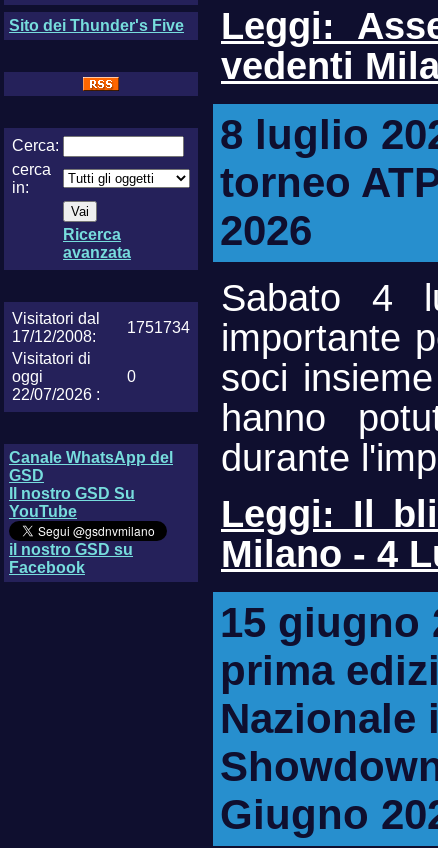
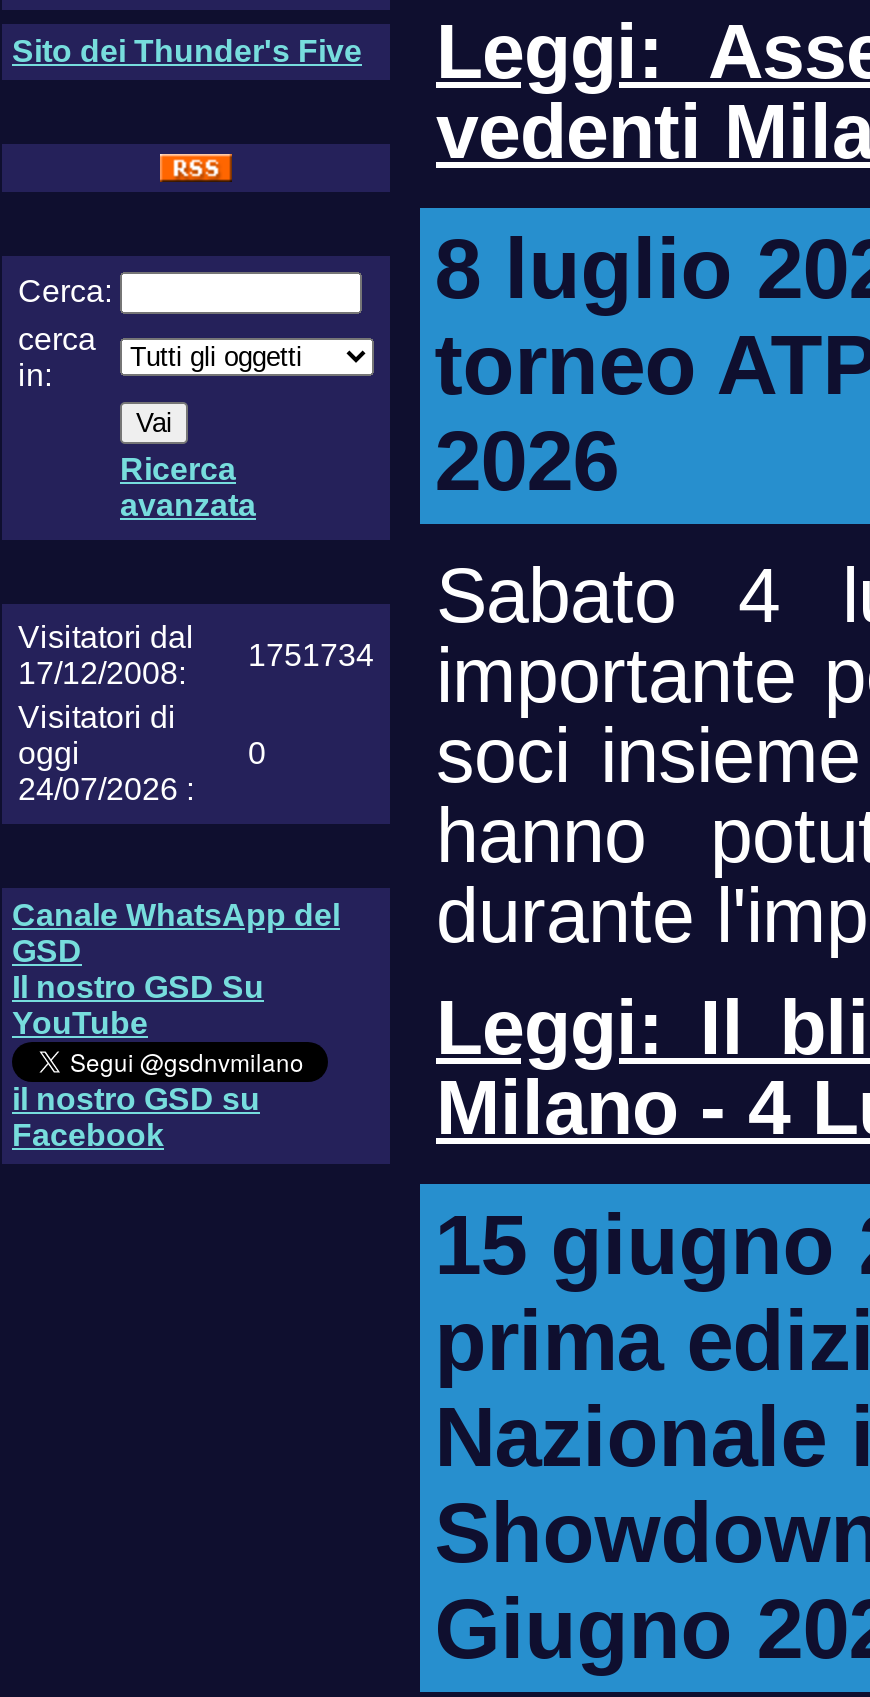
[12,386,100,403] 22/07/2026 : -> [18,772,194,806] 24/07/2026 :

